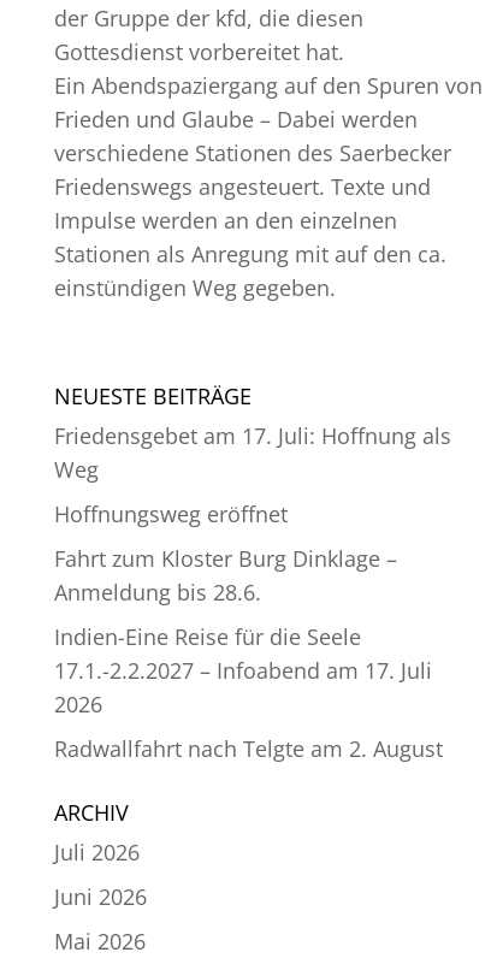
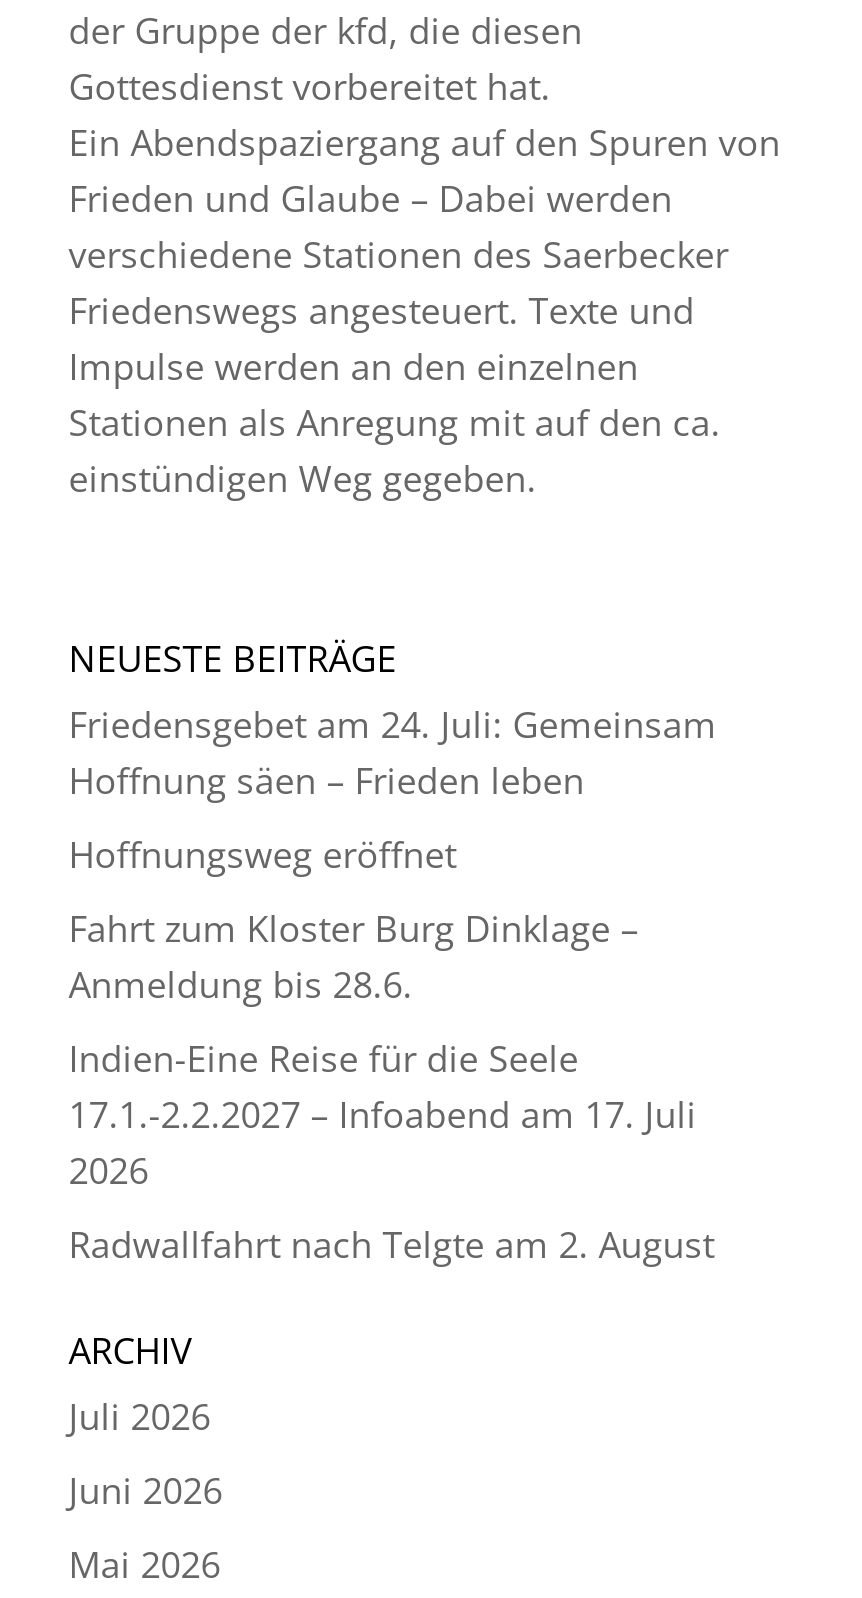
[54,421,451,484] Friedensgebet am 17. Juli: Hoffnung als | Weg -> [69,700,717,804] Friedensgebet am 24. Juli: Gemeinsam | Hoffnung säen – Frieden leben

